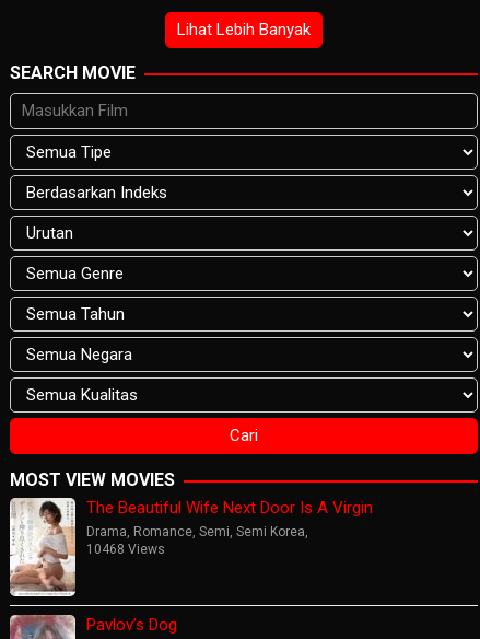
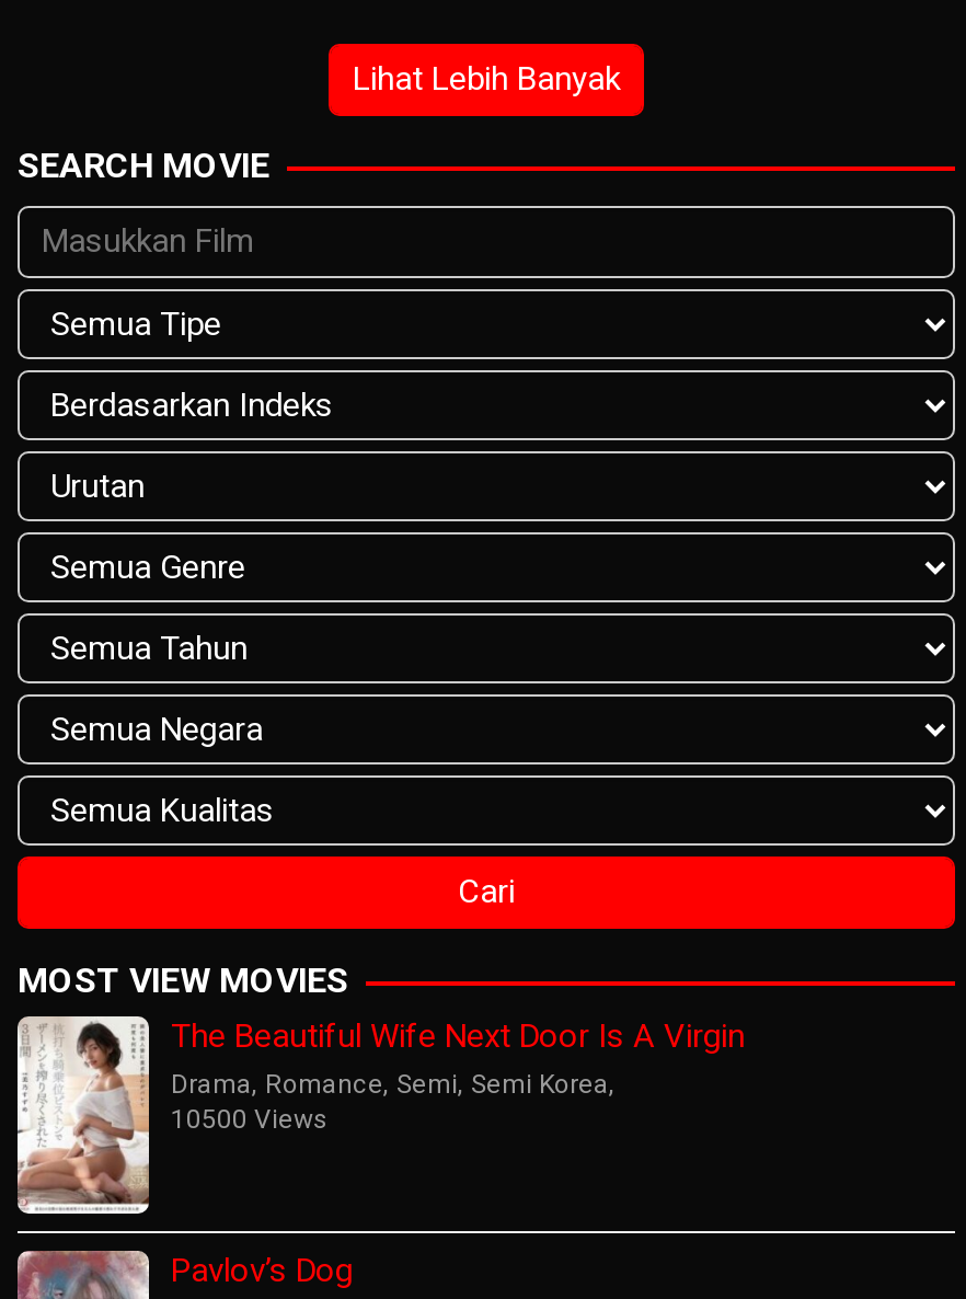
[86,542,165,557] 10468 Views -> [171,1104,329,1134] 10500 Views

